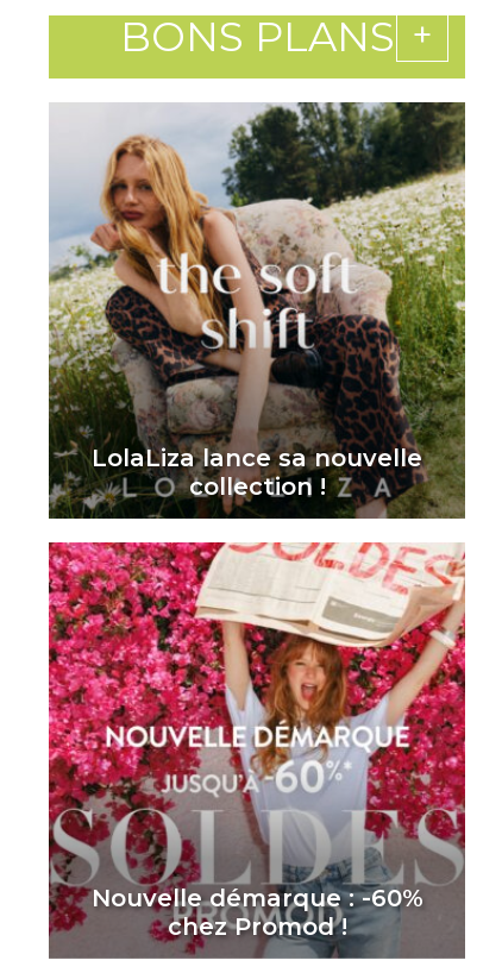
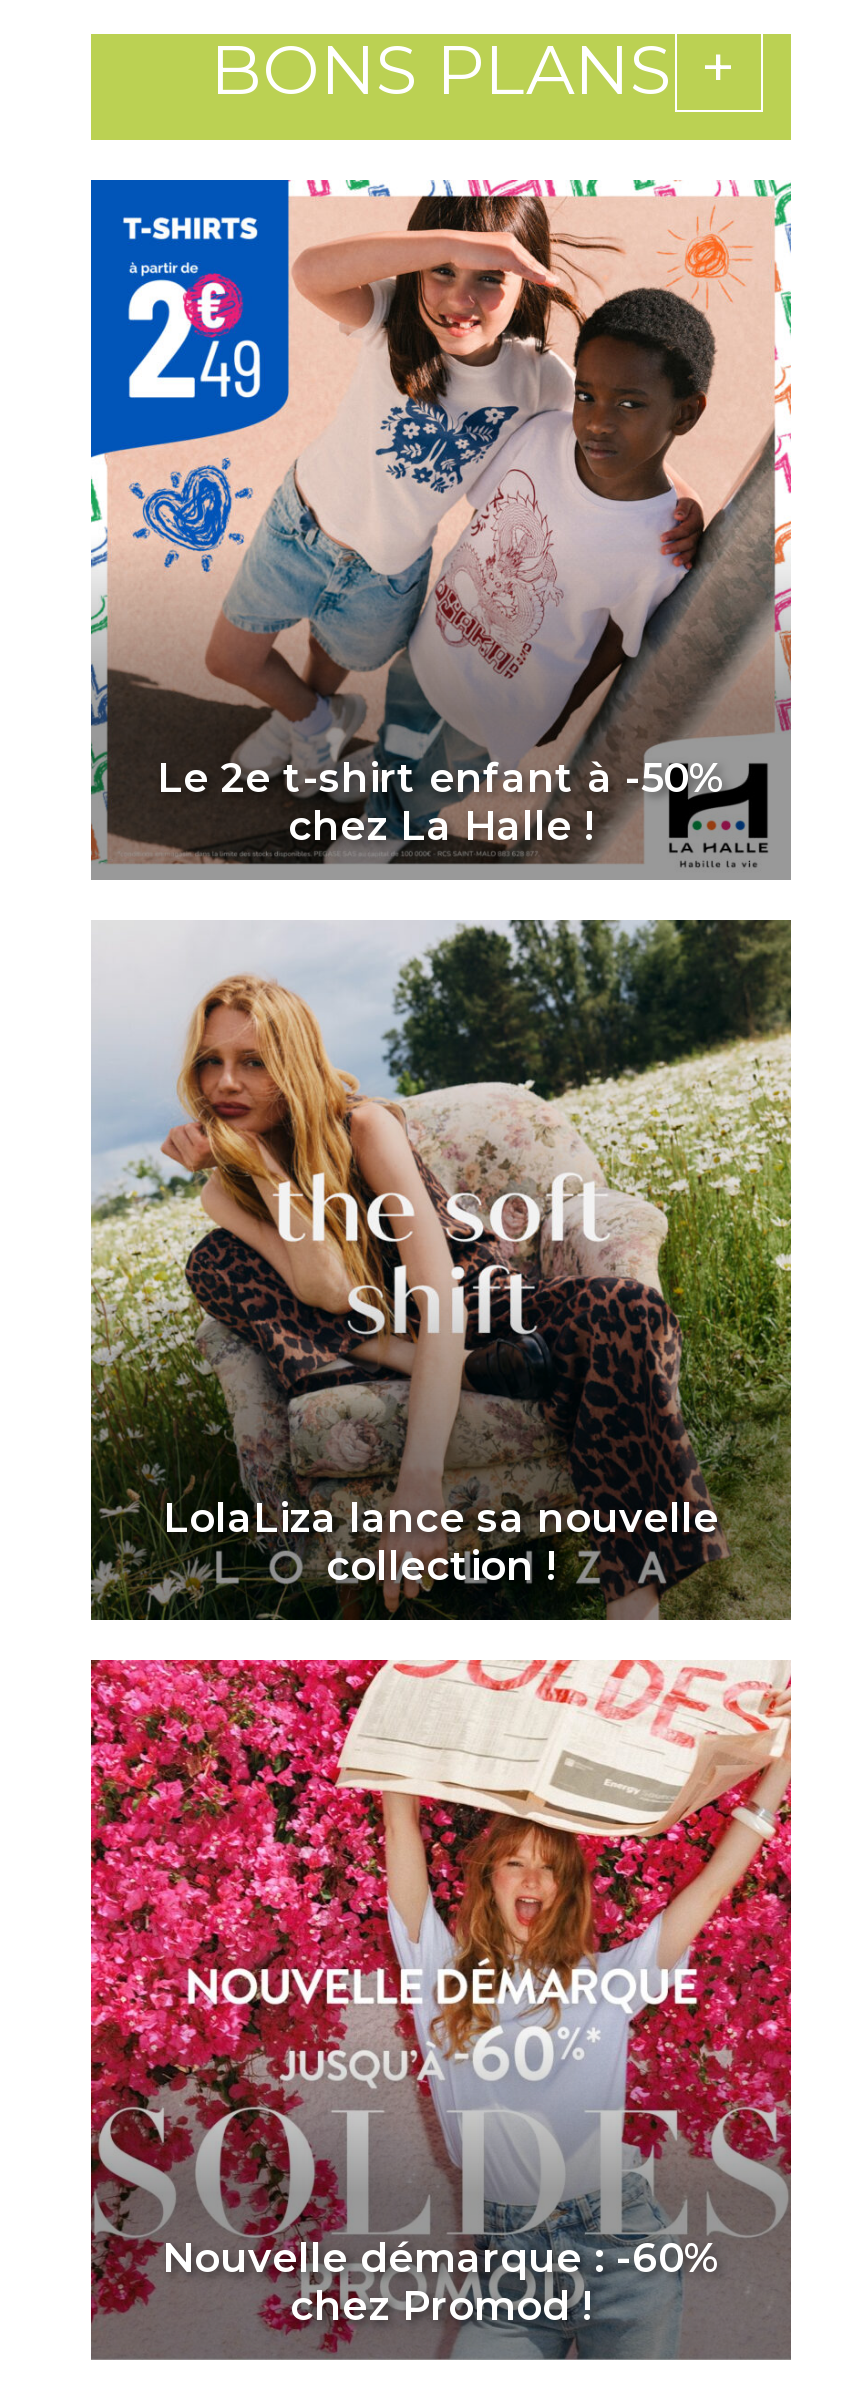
none -> [89,178,793,878] [image] | Le 2e t-shirt enfant à -50% | chez La Halle !

